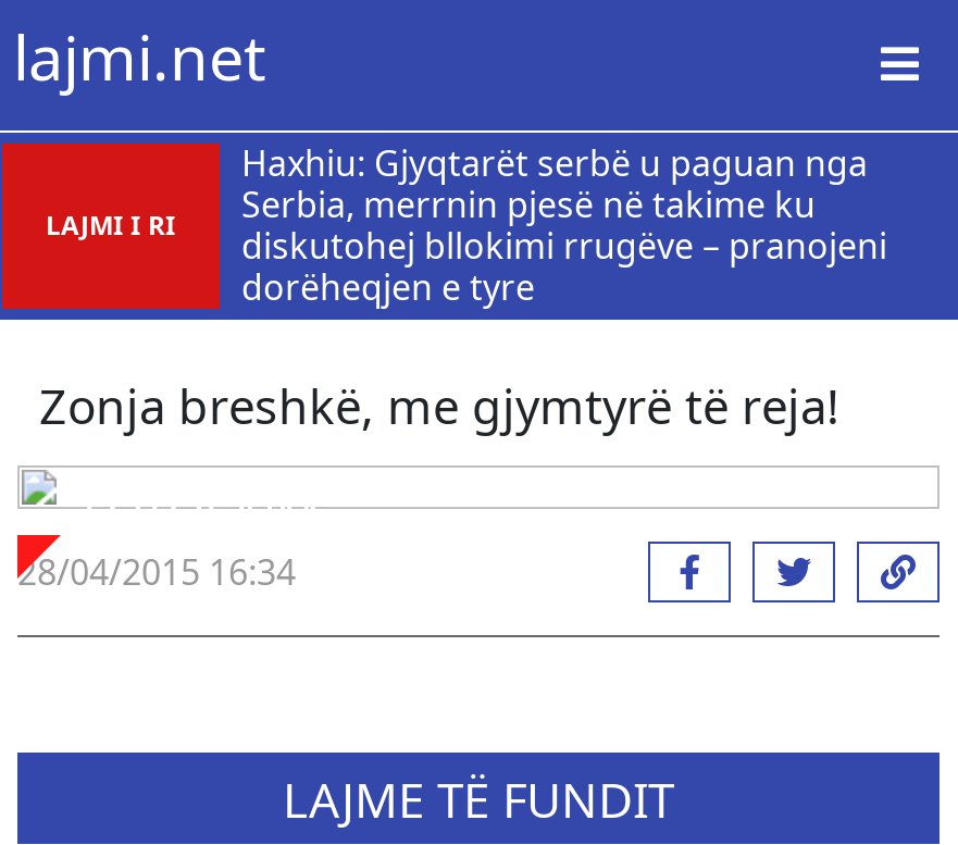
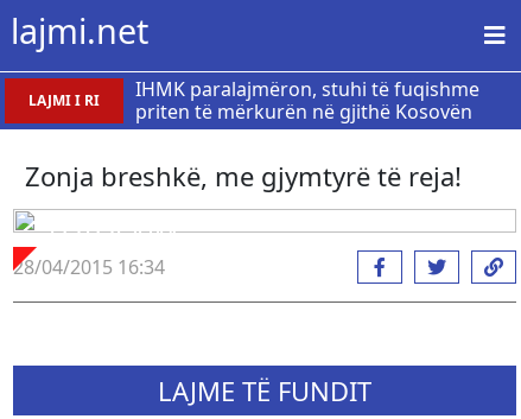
[241,139,887,311] Haxhiu: Gjyqtarët serbë u paguan nga | Serbia, merrnin pjesë në takime ku | diskutohej bllokimi rrugëve – pranojeni | dorëheqjen e tyre -> [135,76,479,125] IHMK paralajmëron, stuhi të fuqishme | priten të mërkurën në gjithë Kosovën

